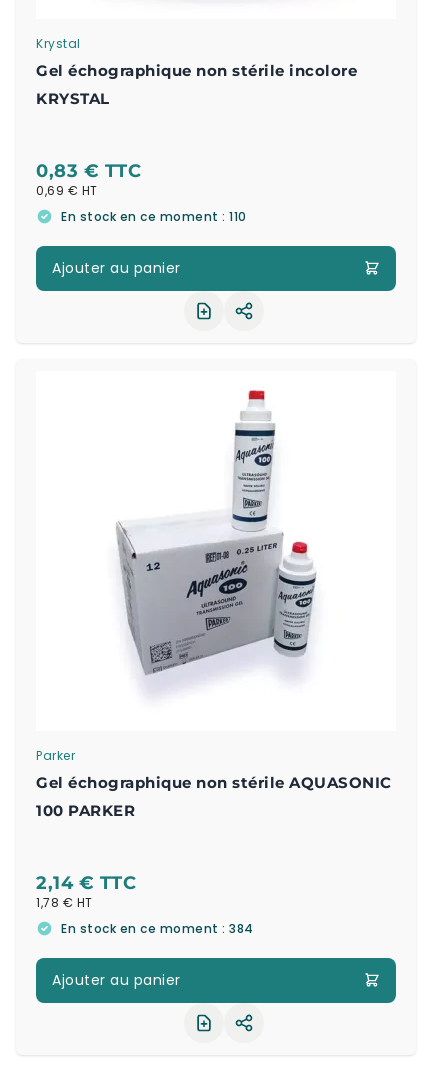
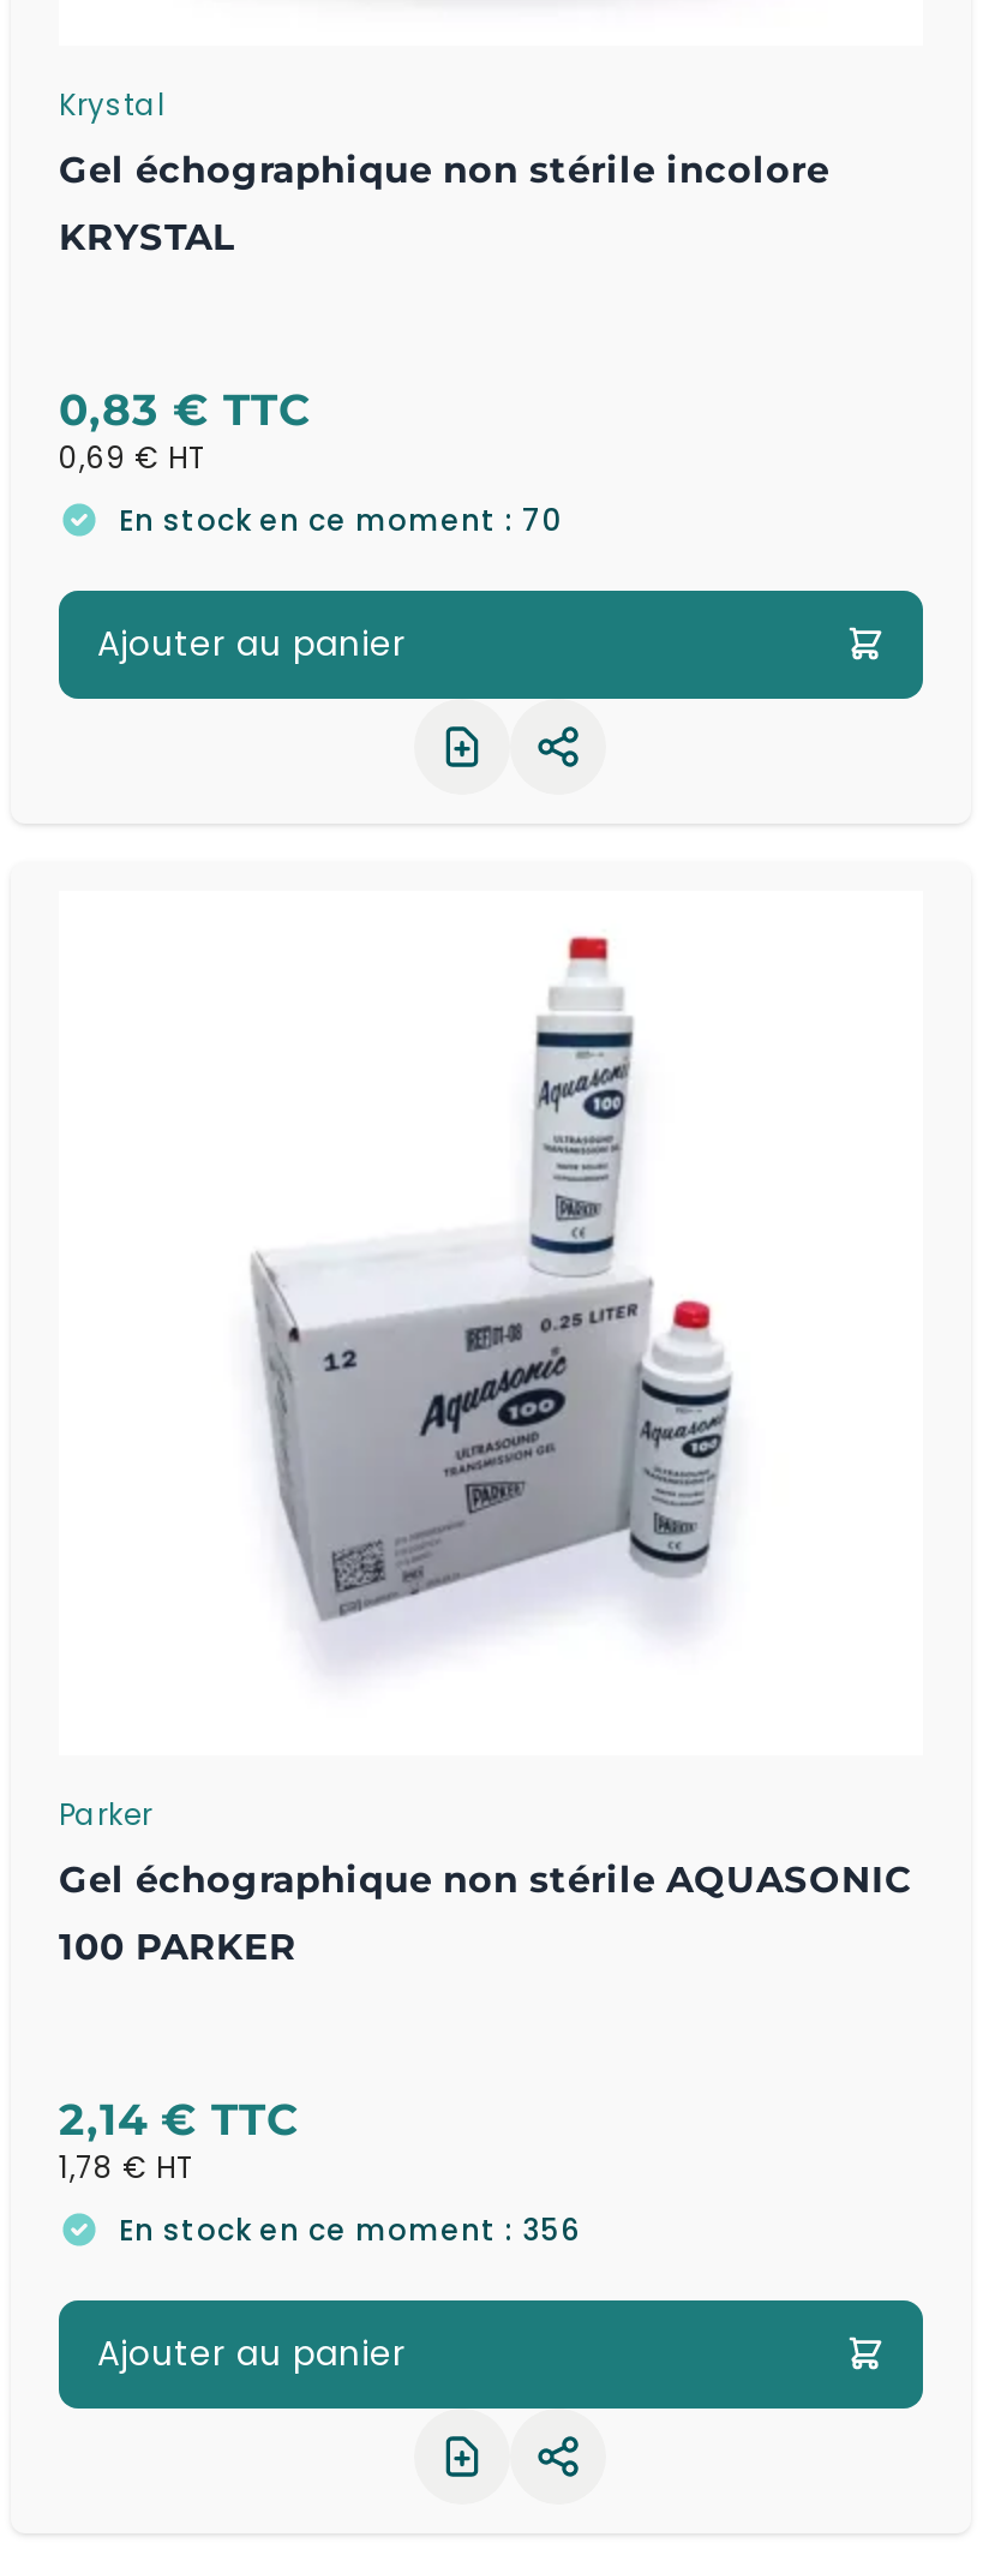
[61,208,246,225] En stock en ce moment : 110 -> [119,499,563,540] En stock en ce moment : 70
[61,920,253,937] En stock en ce moment : 384 -> [119,2209,581,2250] En stock en ce moment : 356

